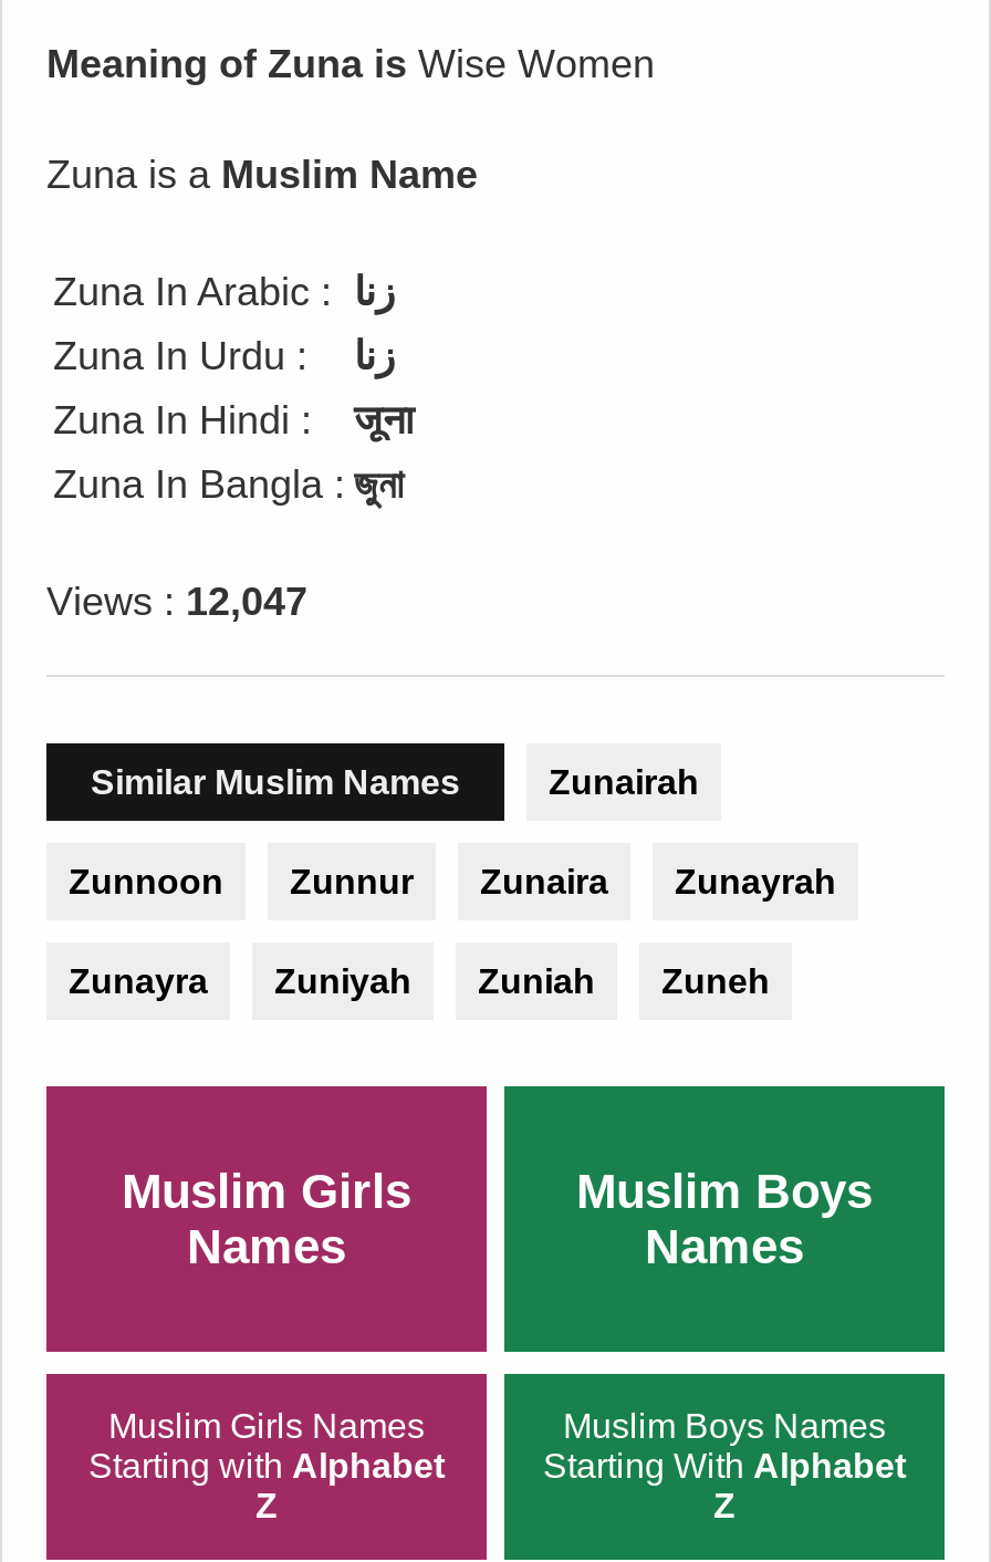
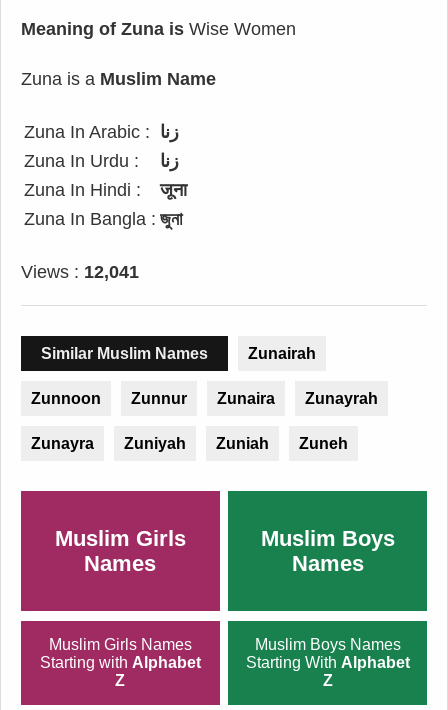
[46,580,307,624] Views : 12,047 -> [21,262,139,282] Views : 12,041

